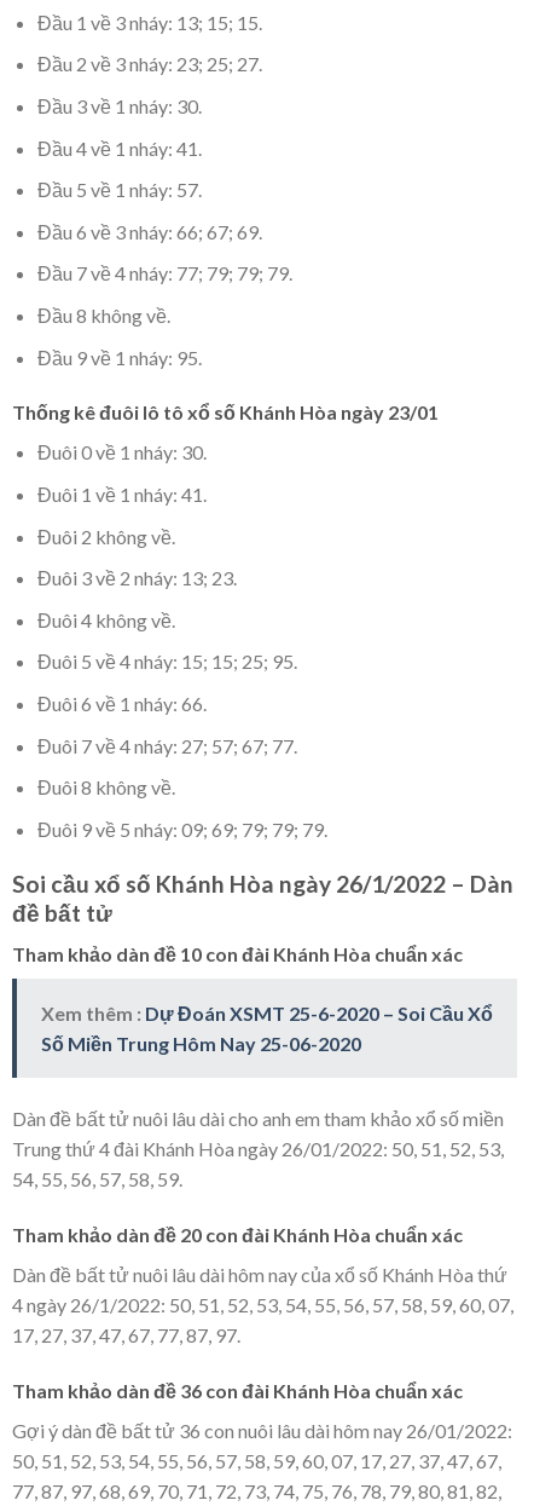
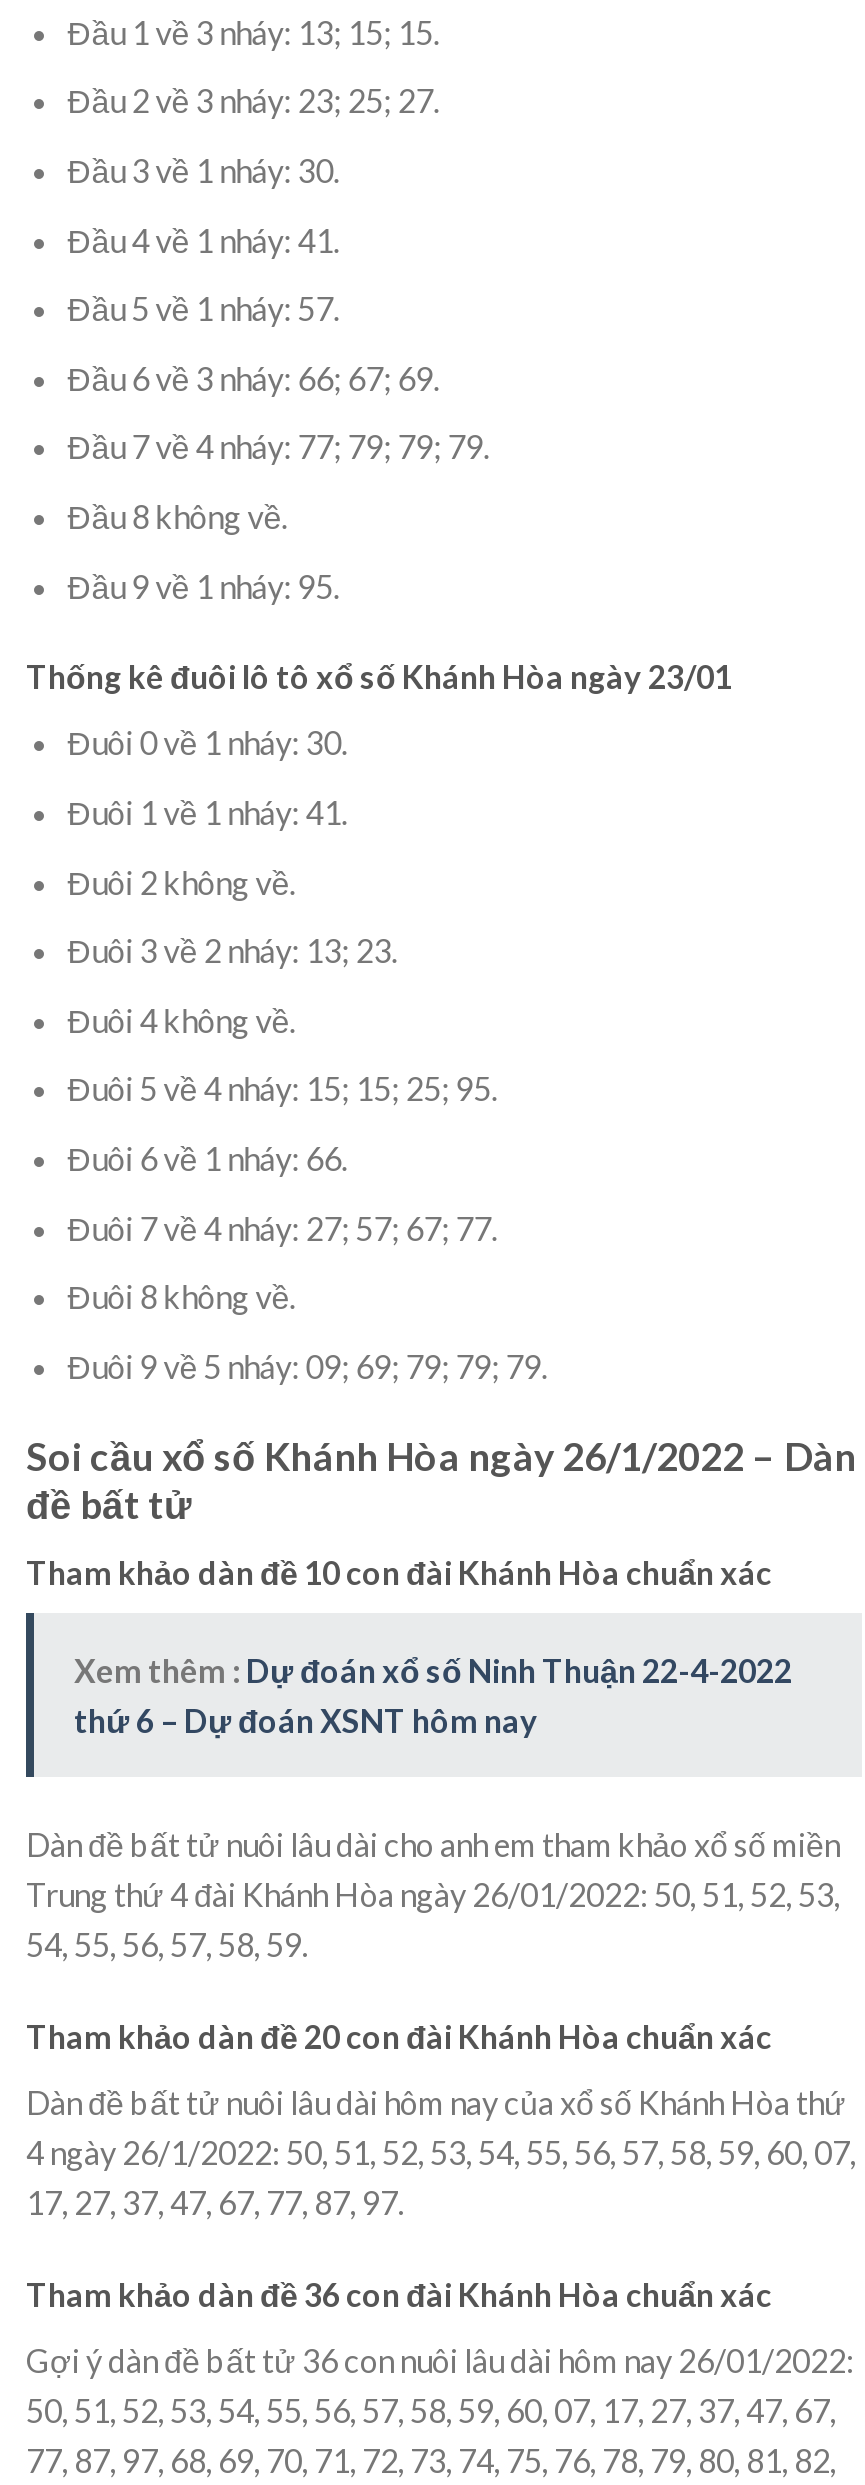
[41,1002,493,1055] Xem thêm : Dự Đoán XSMT 25-6-2020 – Soi Cầu Xổ | Số Miền Trung Hôm Nay 25-06-2020 -> [74,1651,792,1739] Xem thêm : Dự đoán xổ số Ninh Thuận 22-4-2022 | thứ 6 – Dự đoán XSNT hôm nay

